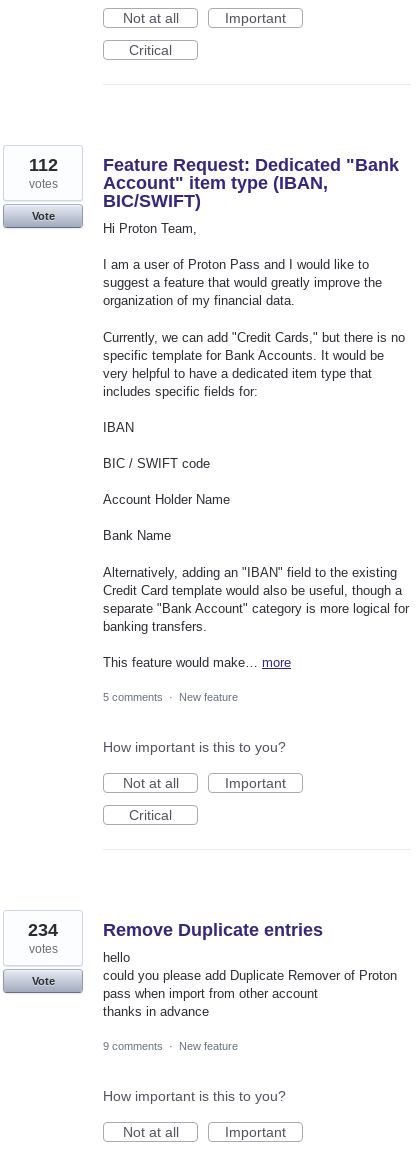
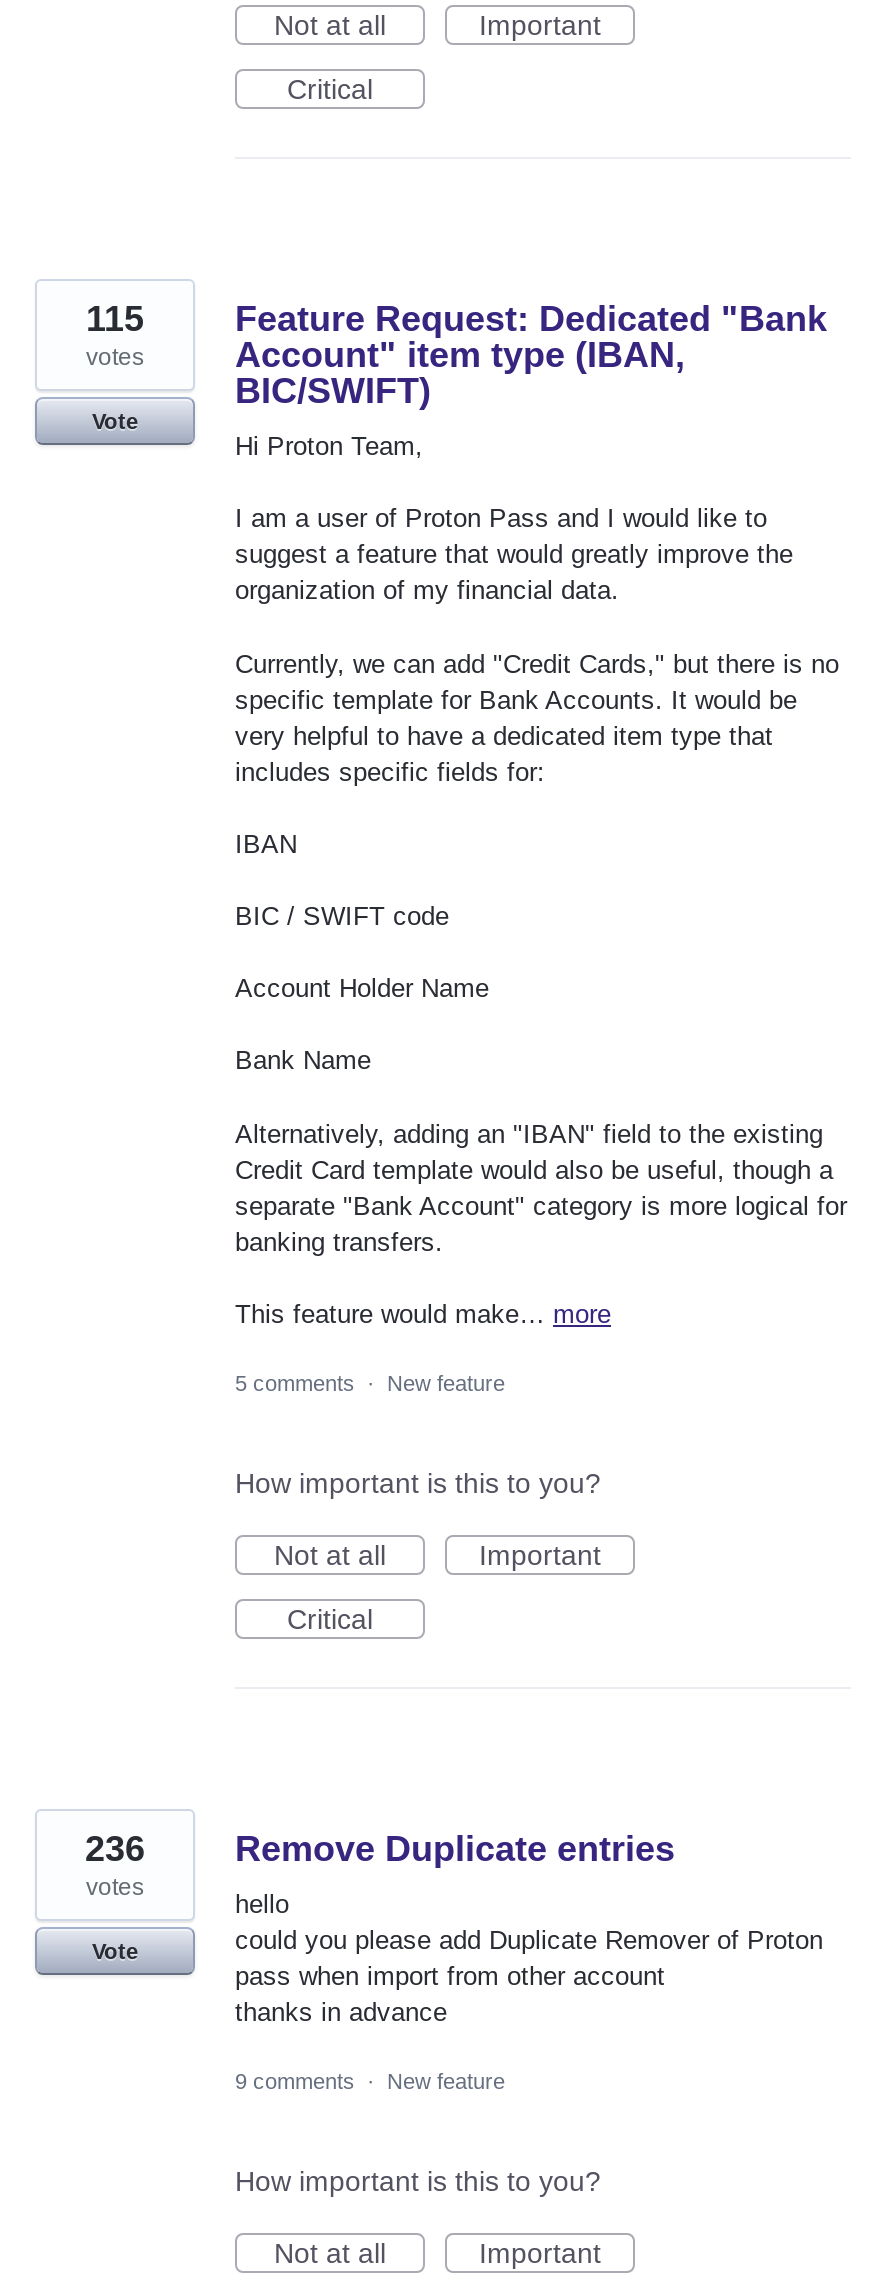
[28,155,57,175] 112 -> [86,299,144,339] 115
[28,920,58,940] 234 -> [85,1829,145,1869] 236

